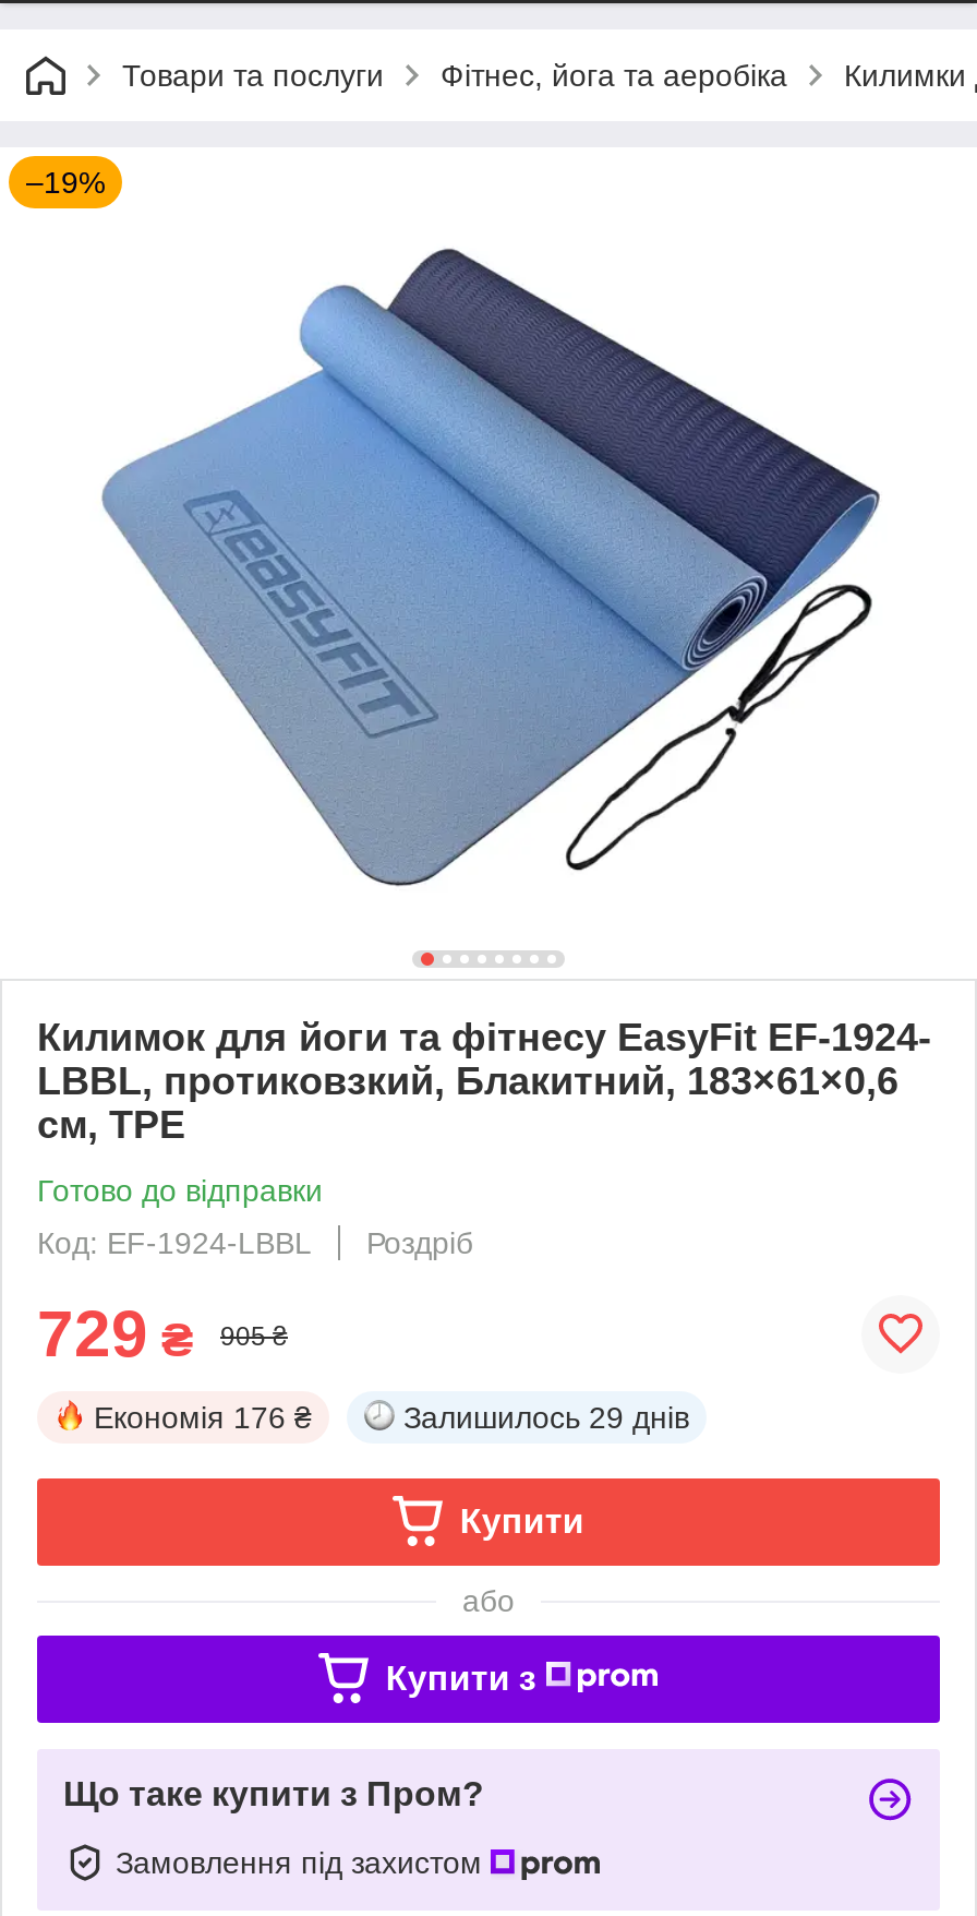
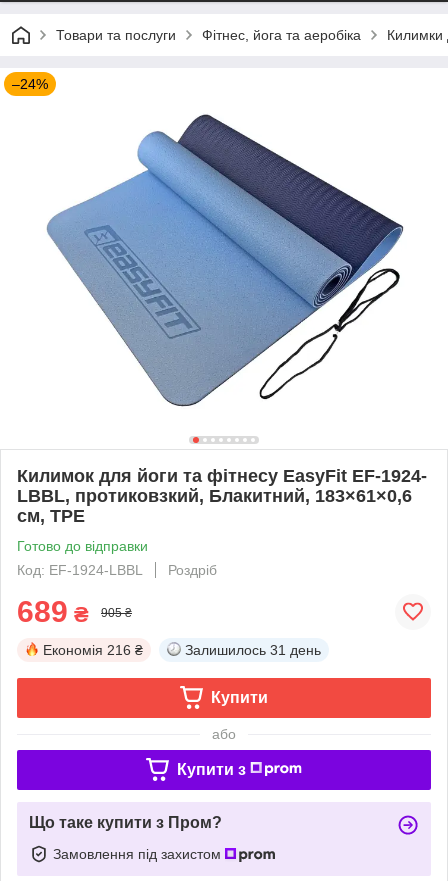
[26,165,105,200] –19% -> [12,76,48,92] –24%
[37,1297,288,1369] 729 ₴ 905 ₴ -> [17,595,132,628] 689 ₴ 905 ₴
[94,1399,312,1434] Економія 176 ₴ -> [43,642,143,658] Економія 216 ₴
[403,1399,689,1434] Залишилось 29 днів -> [185,642,321,658] Залишилось 31 день

